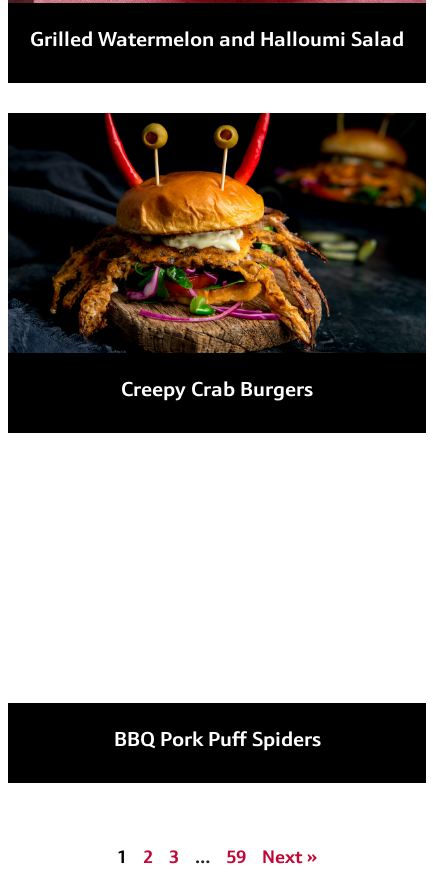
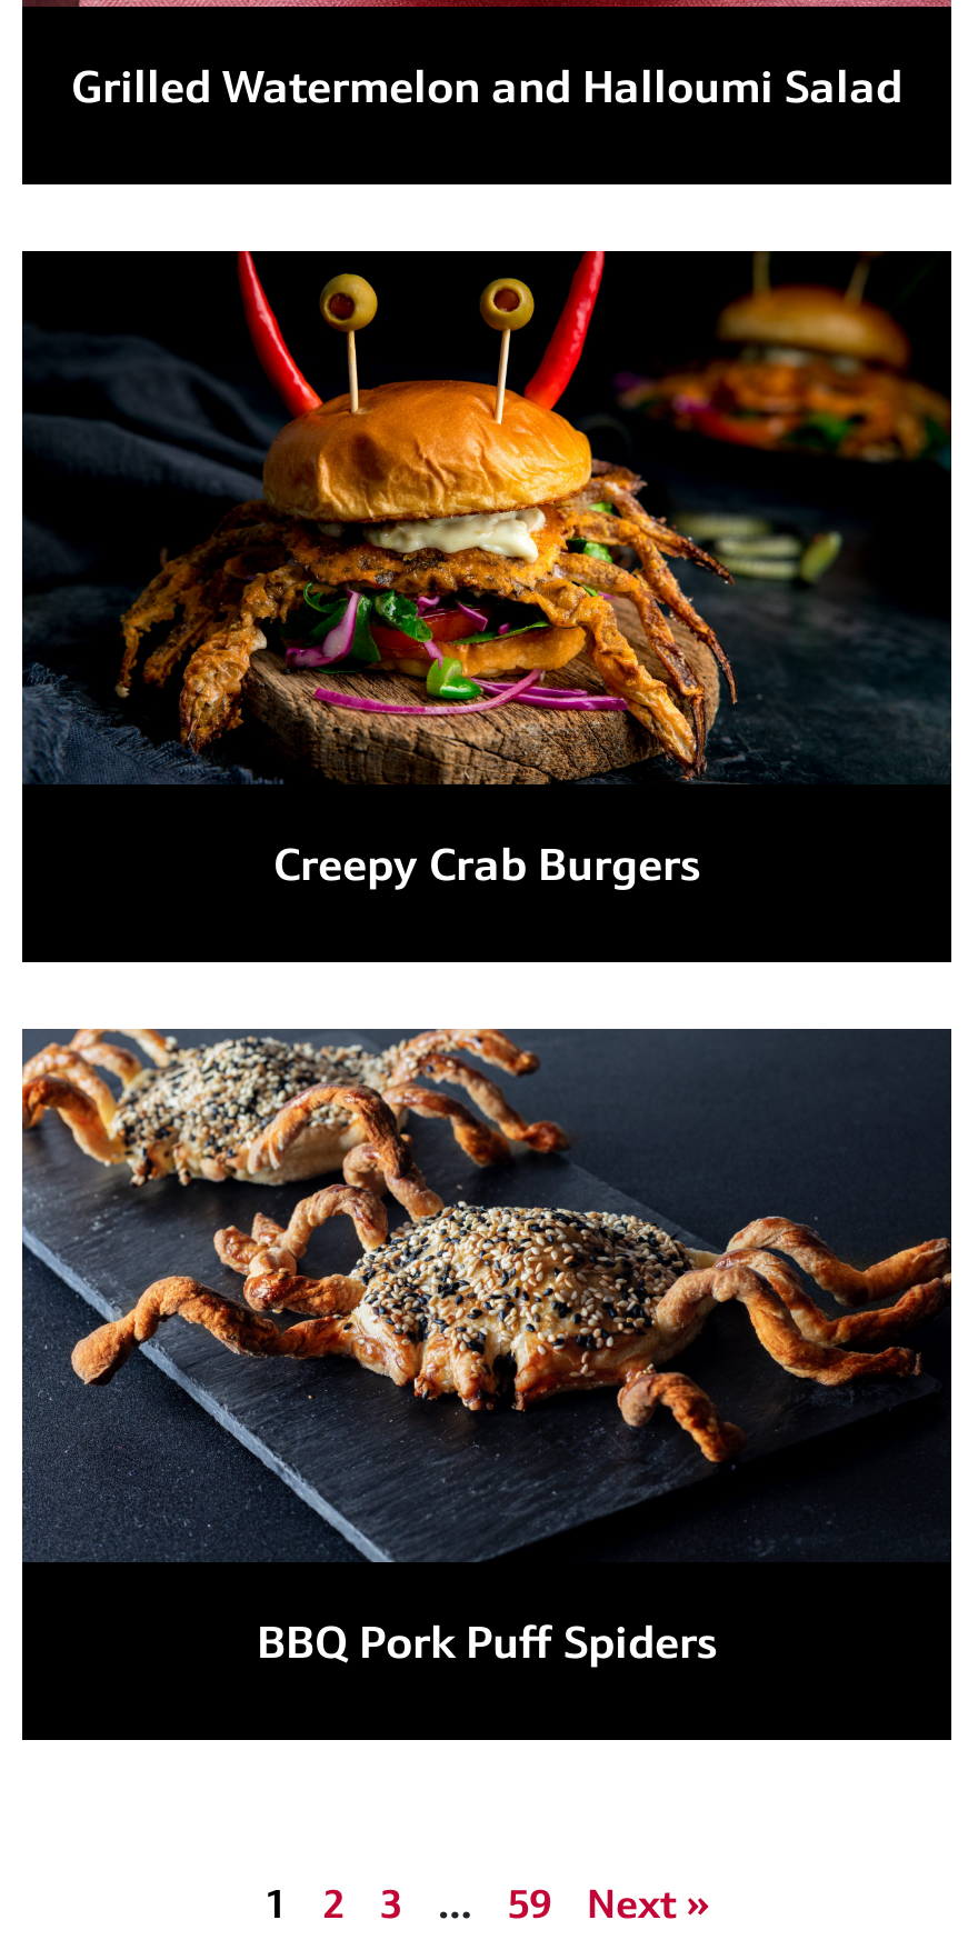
none -> [20,1027,954,1564] [image]

